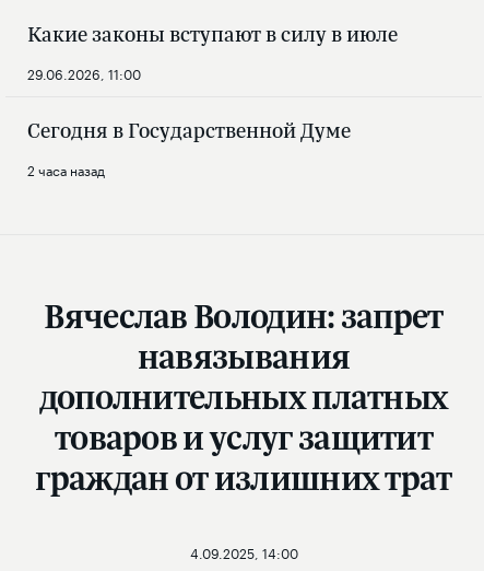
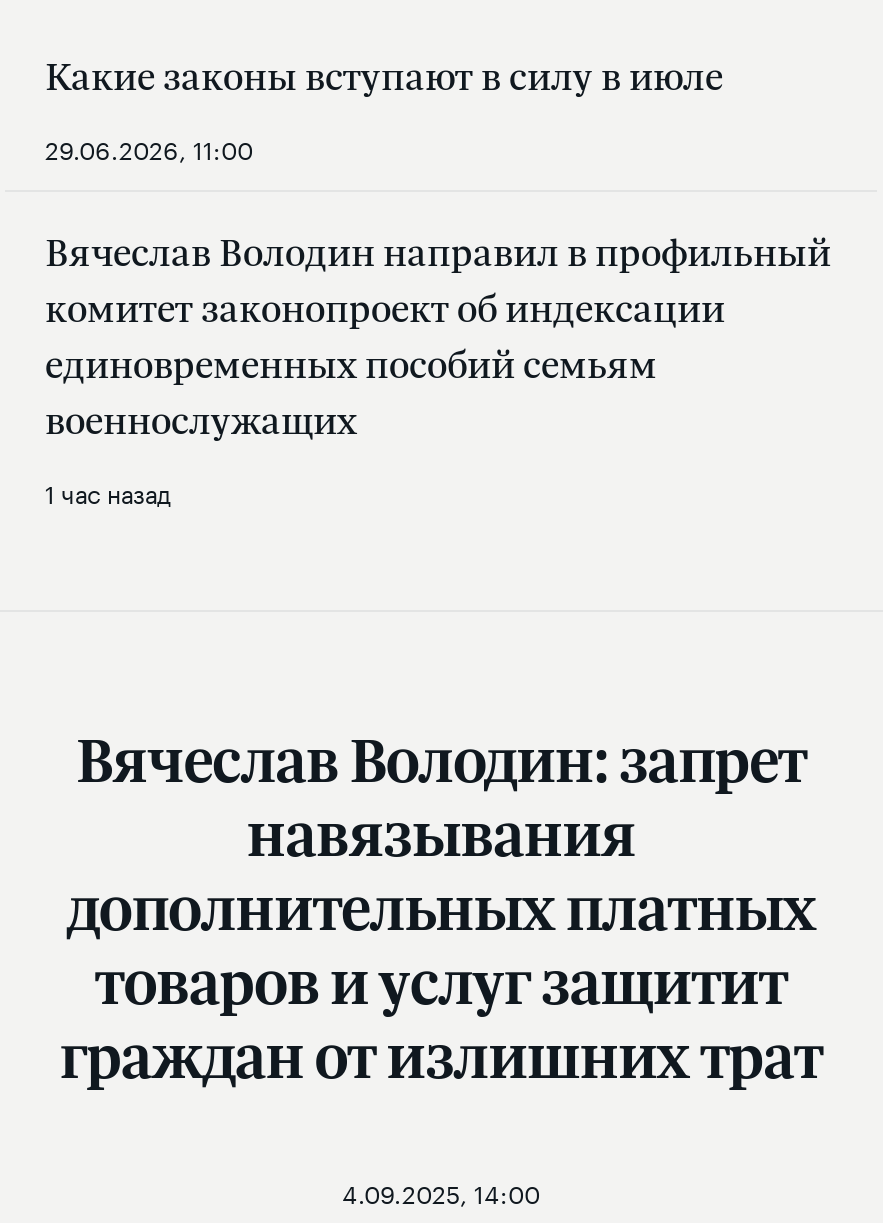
[27,116,351,145] Сегодня в Государственной Думе -> [45,227,831,447] Вячеслав Володин направил в профильный | комитет законопроект об индексации | единовременных пособий семьям | военнослужащих
[27,159,105,180] 2 часа назад -> [45,473,171,511] 1 час назад

